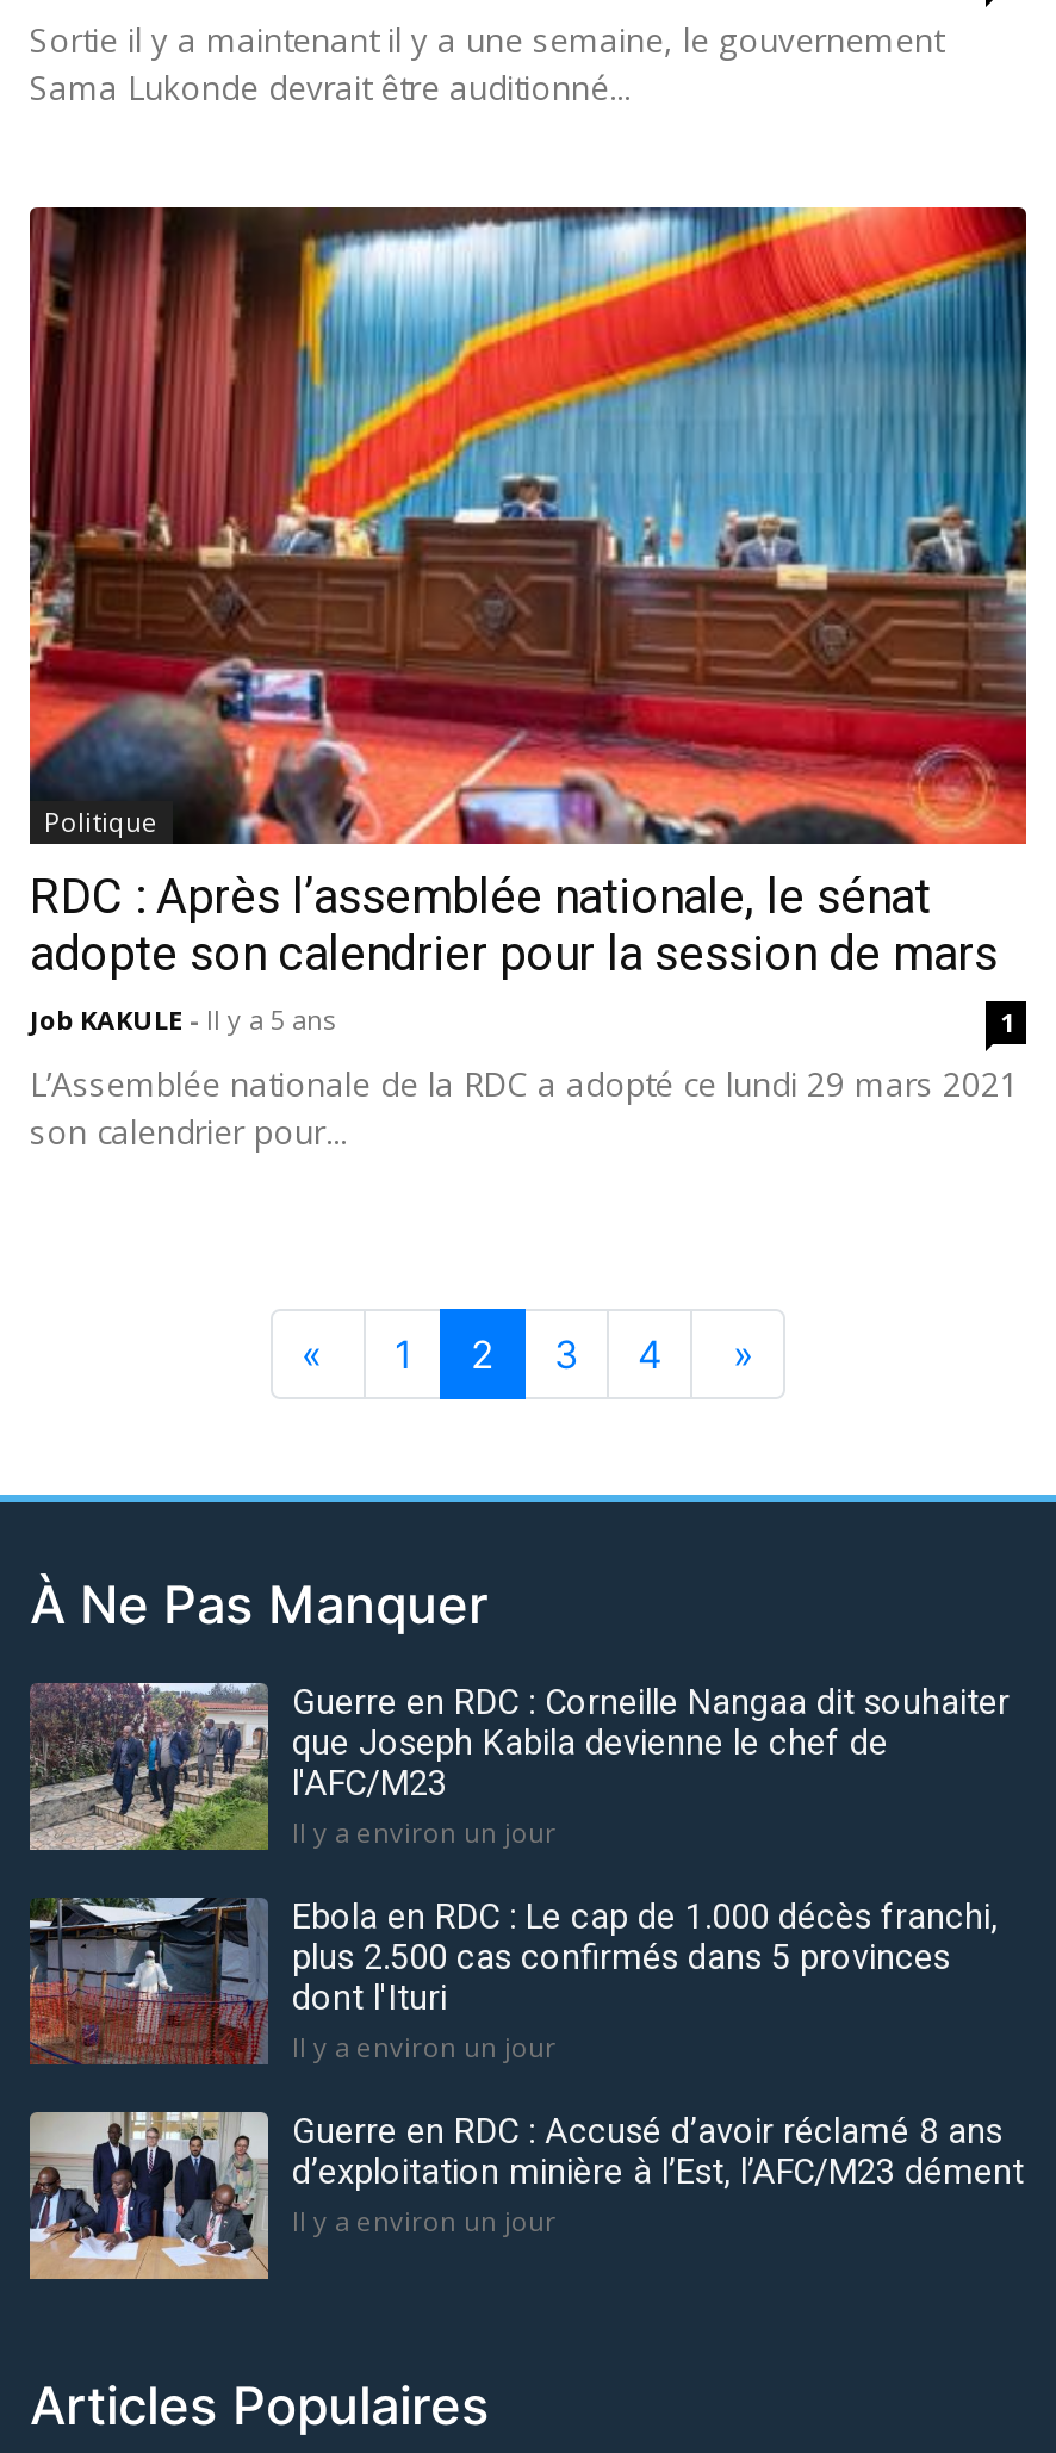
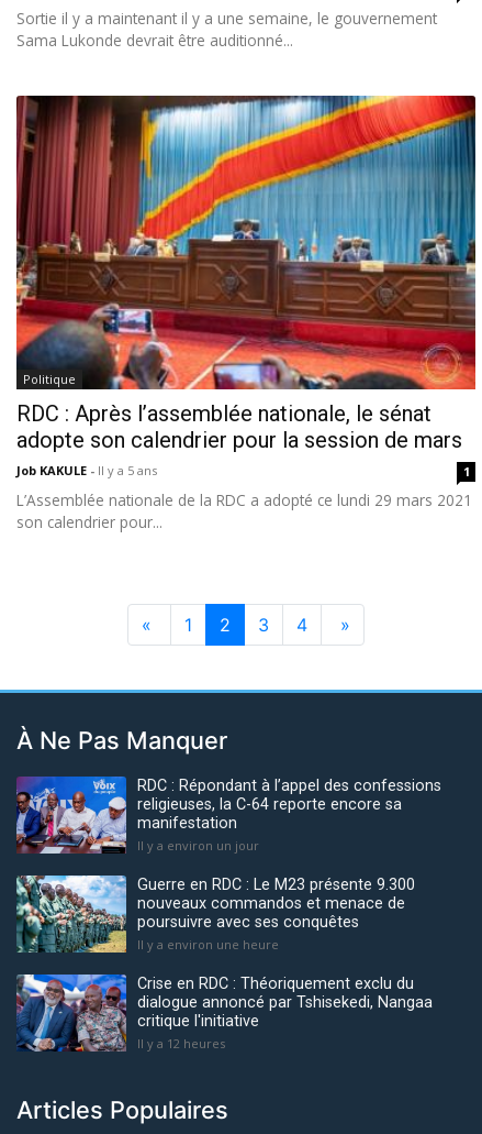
[27,1681,1010,1852] [image] | Guerre en RDC : Corneille Nangaa dit souhaiter | que Joseph Kabila devienne le chef de | l'AFC/M23 -> [16,775,441,854] [image] | RDC : Répondant à l’appel des confessions | religieuses, la C-64 reporte encore sa | manifestation
[27,1897,998,2064] [image] | Ebola en RDC : Le cap de 1.000 décès franchi, | plus 2.500 cas confirmés dans 5 provinces | dont l'Ituri | Il y a environ un jour -> [15,874,415,954] [image] | Guerre en RDC : Le M23 présente 9.300 | nouveaux commandos et menace de | poursuivre avec ses conquêtes | Il y a environ une heure
[27,2110,1024,2281] [image] | Guerre en RDC : Accusé d’avoir réclamé 8 ans | d’exploitation minière à l’Est, l’AFC/M23 dément | Il y a environ un jour -> [16,973,433,1053] [image] | Crise en RDC : Théoriquement exclu du | dialogue annoncé par Tshisekedi, Nangaa | critique l'initiative | Il y a 12 heures

